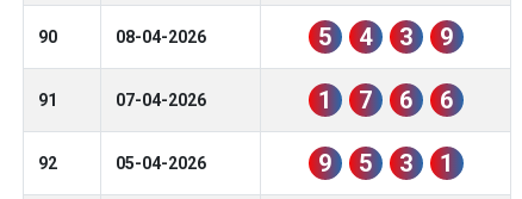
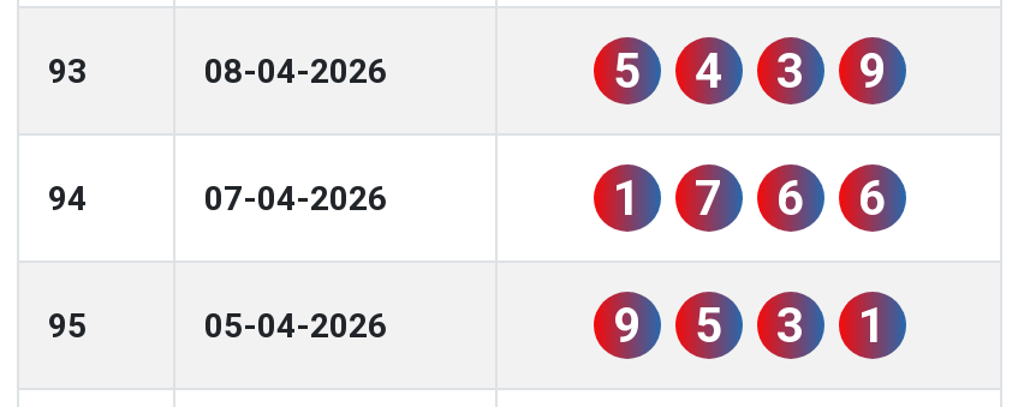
[38,27,57,46] 90 -> [48,51,87,89] 93
[38,90,57,109] 91 -> [48,178,87,216] 94
[38,153,57,172] 92 -> [48,305,87,344] 95

